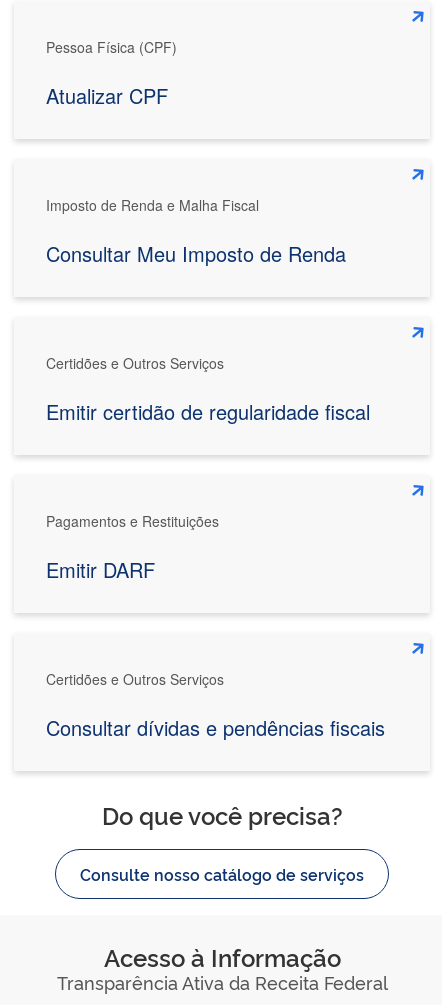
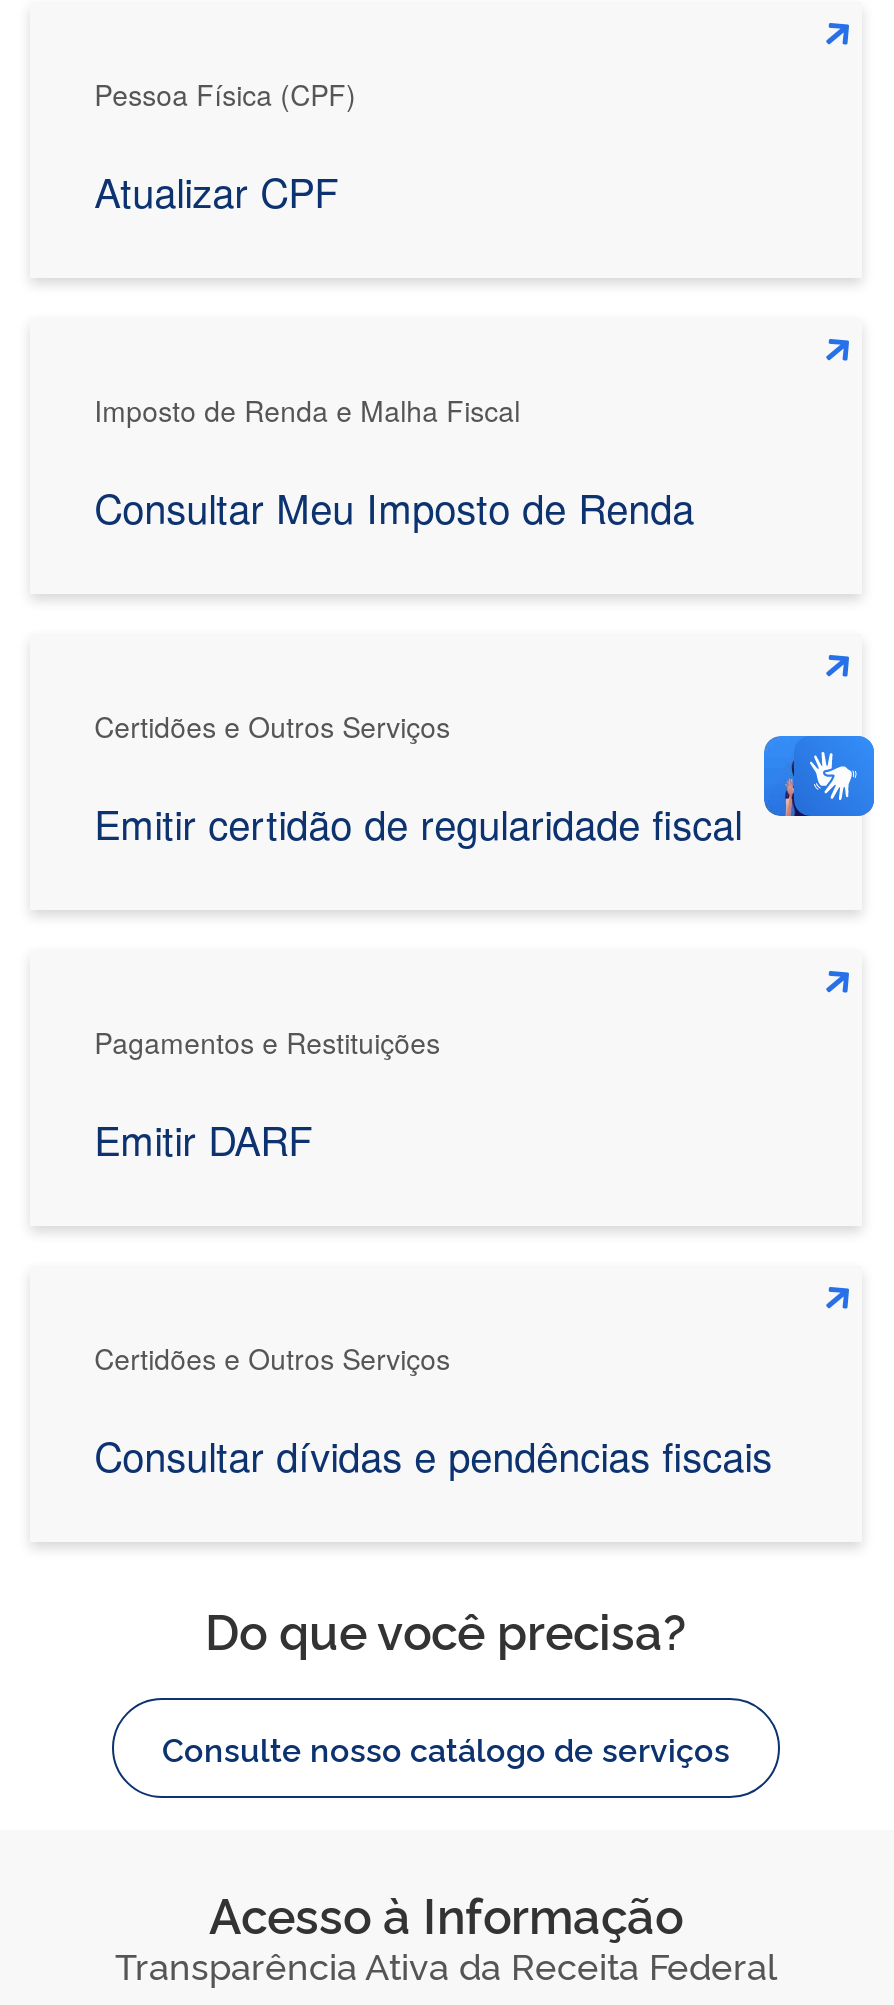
none -> [762,734,876,818] [image]

